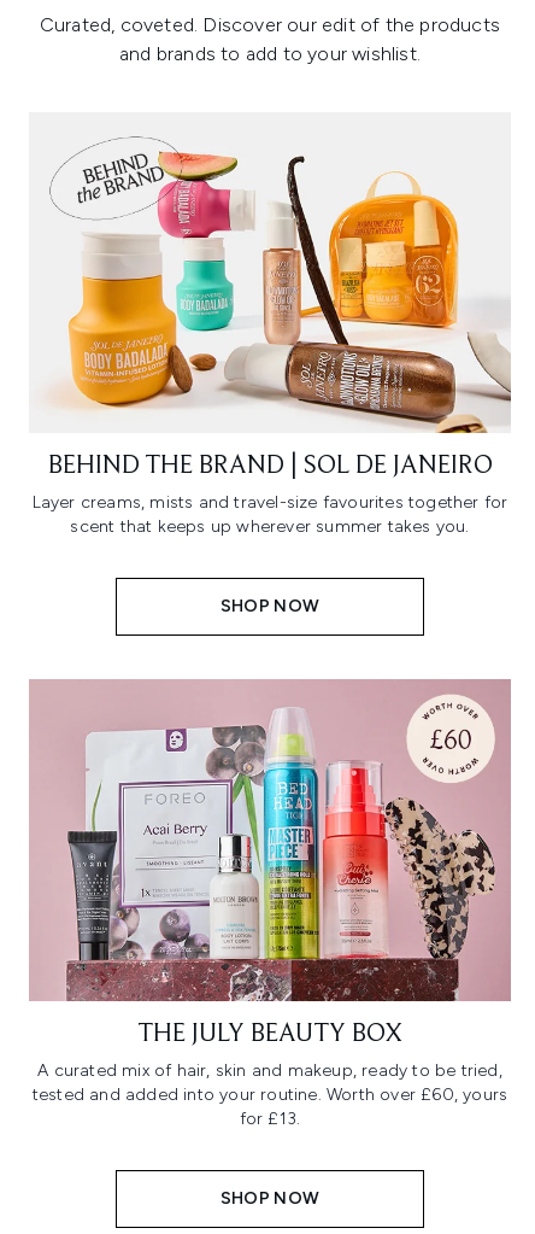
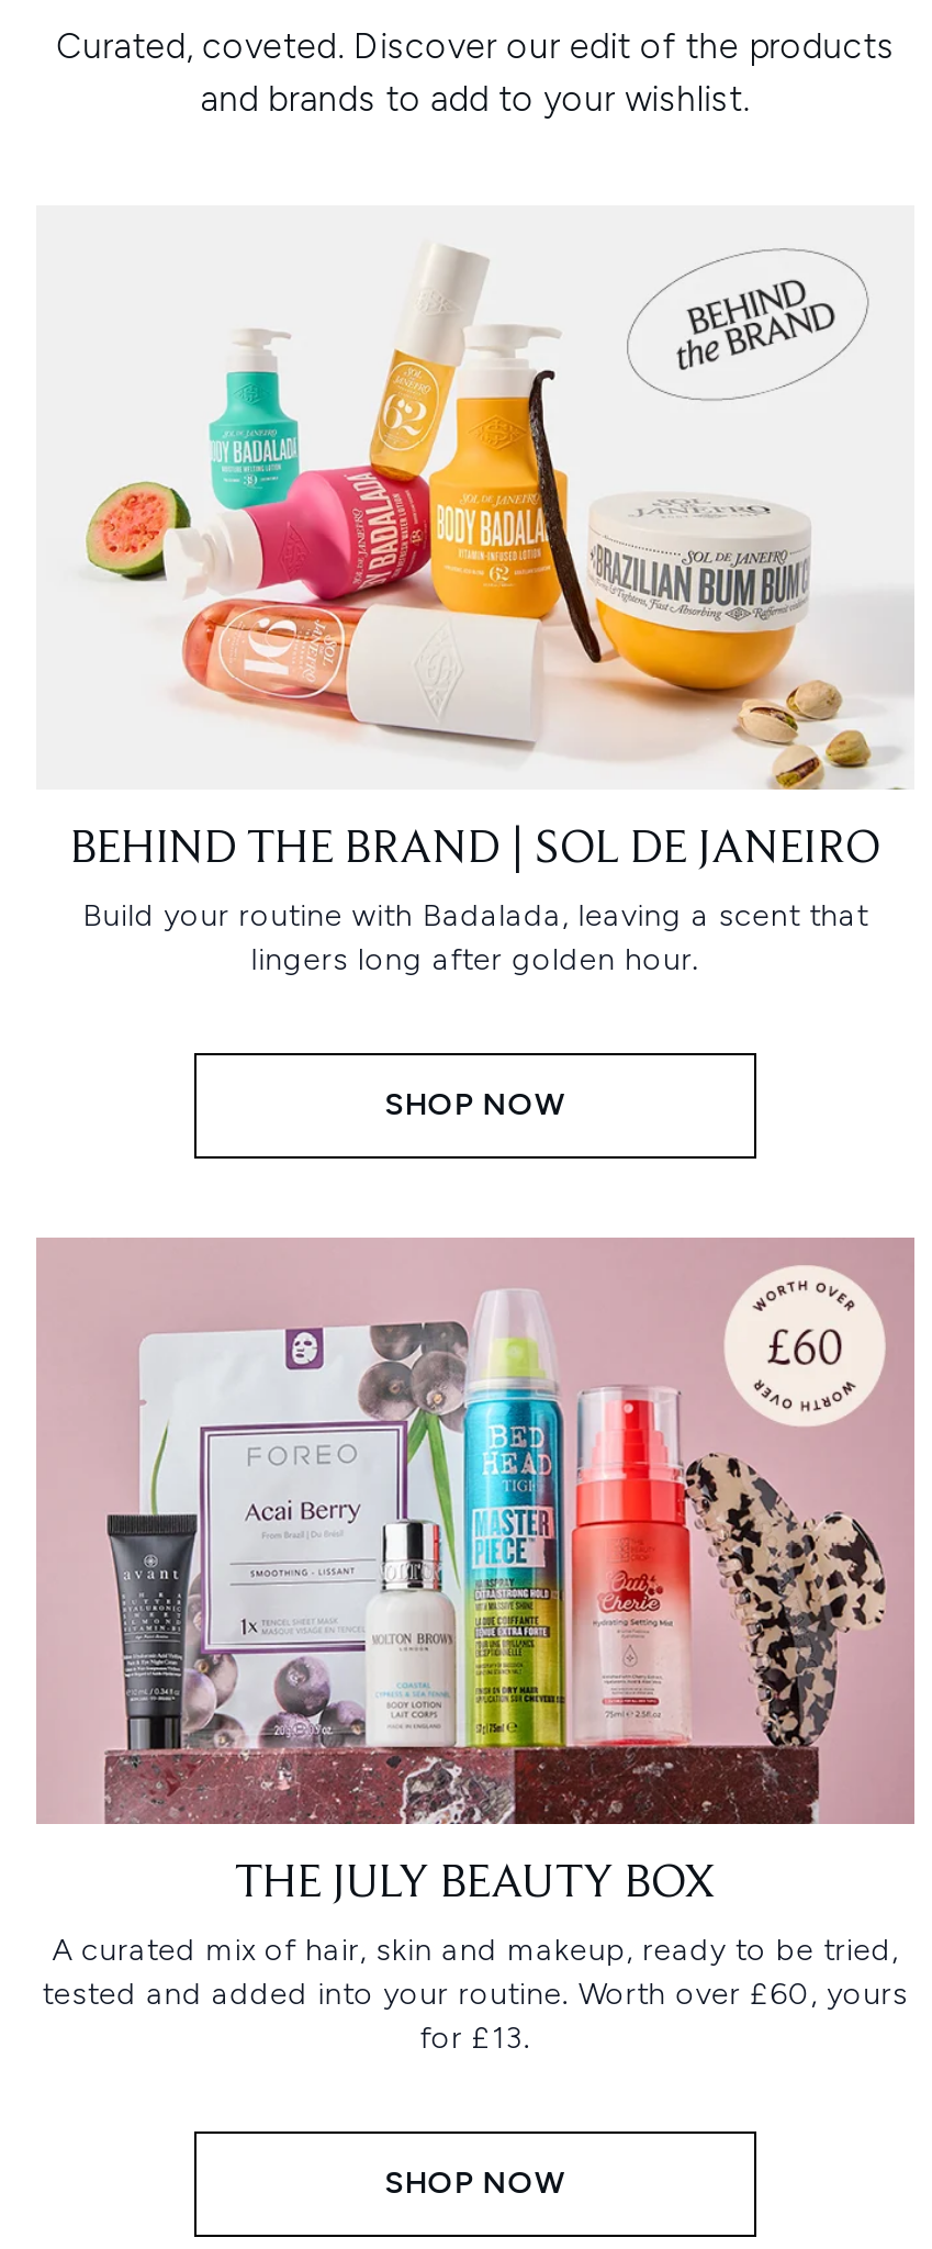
[49,136,512,434] [image] -> [85,247,914,792] [image]
[32,492,508,537] Layer creams, mists and travel-size favourites together for | scent that keeps up wherever summer takes you. -> [83,898,868,979] Build your routine with Badalada, leaving a scent that | lingers long after golden hour.

